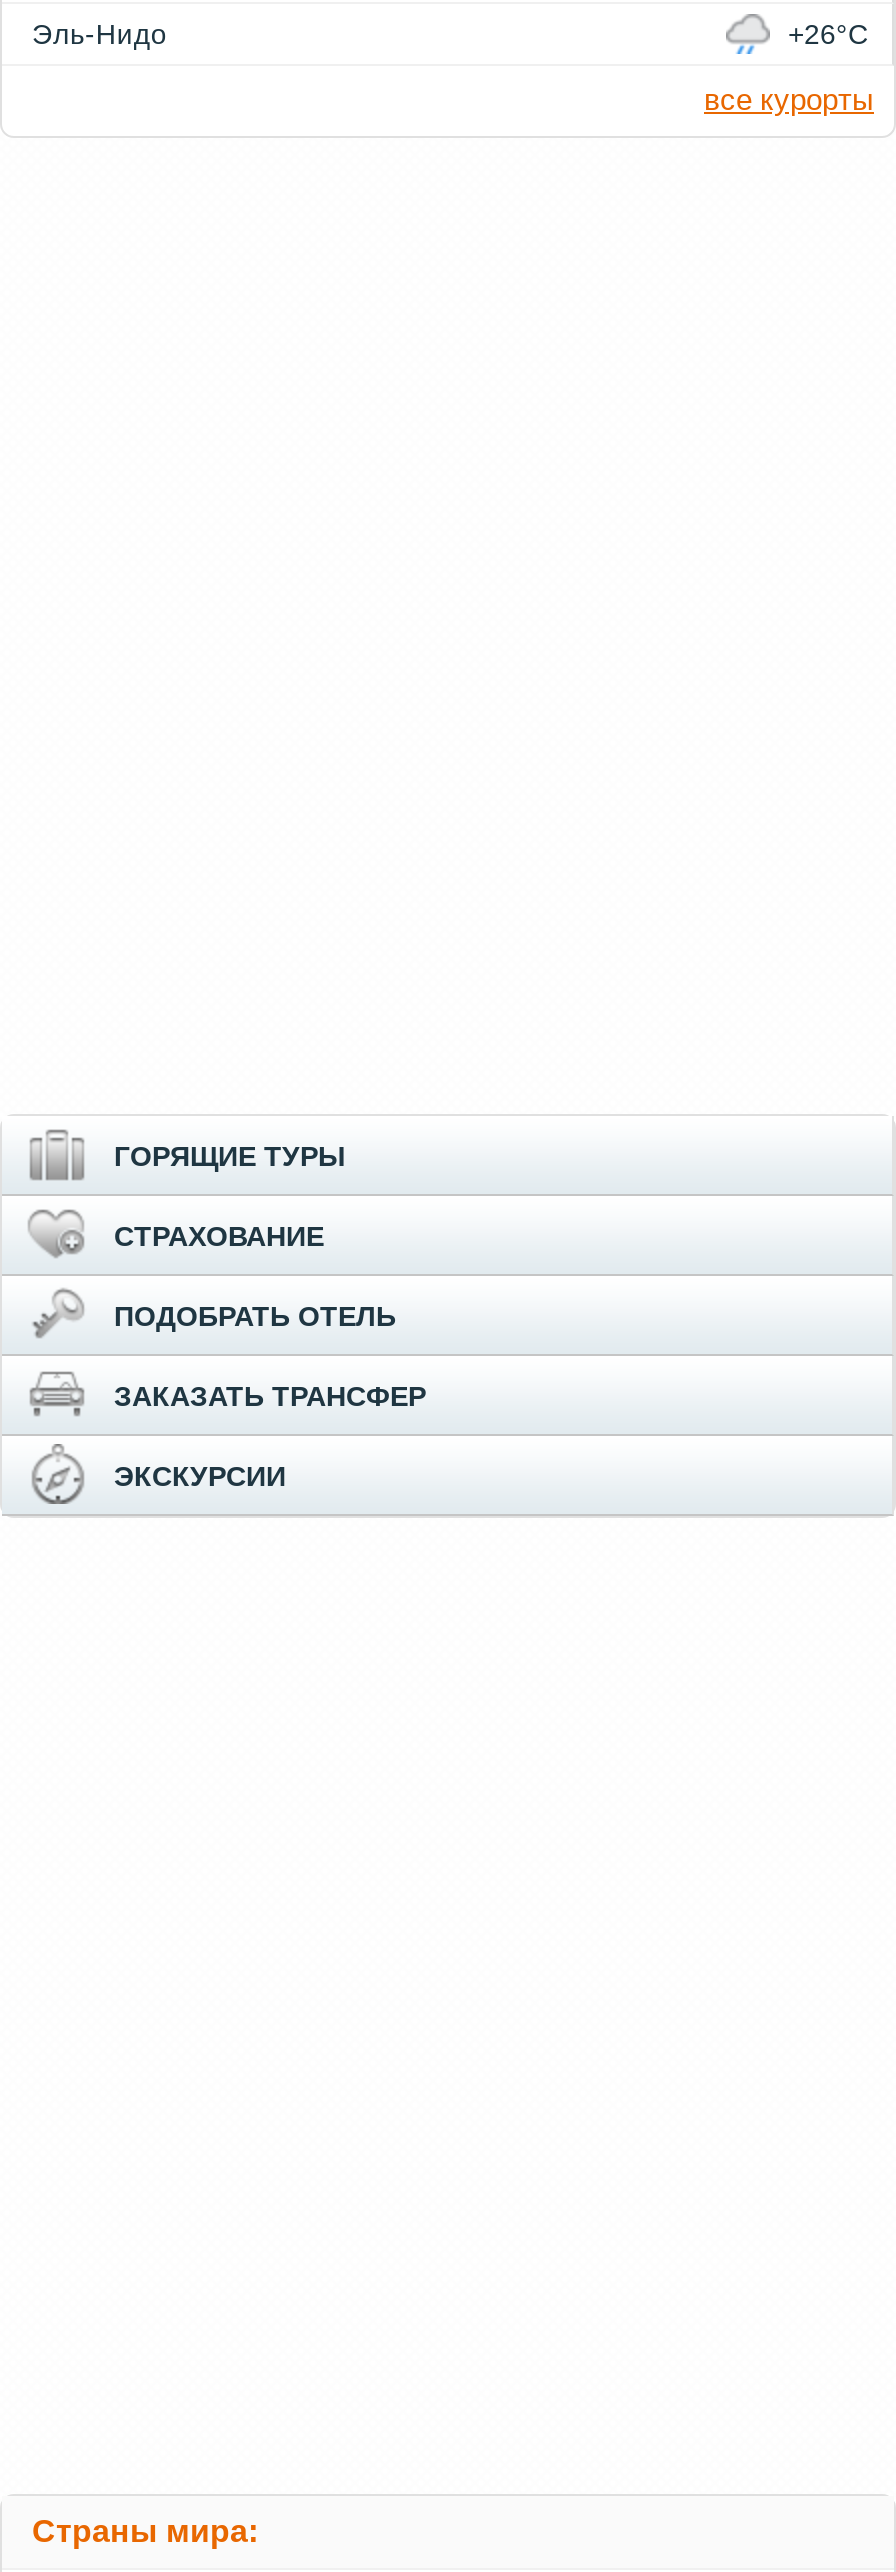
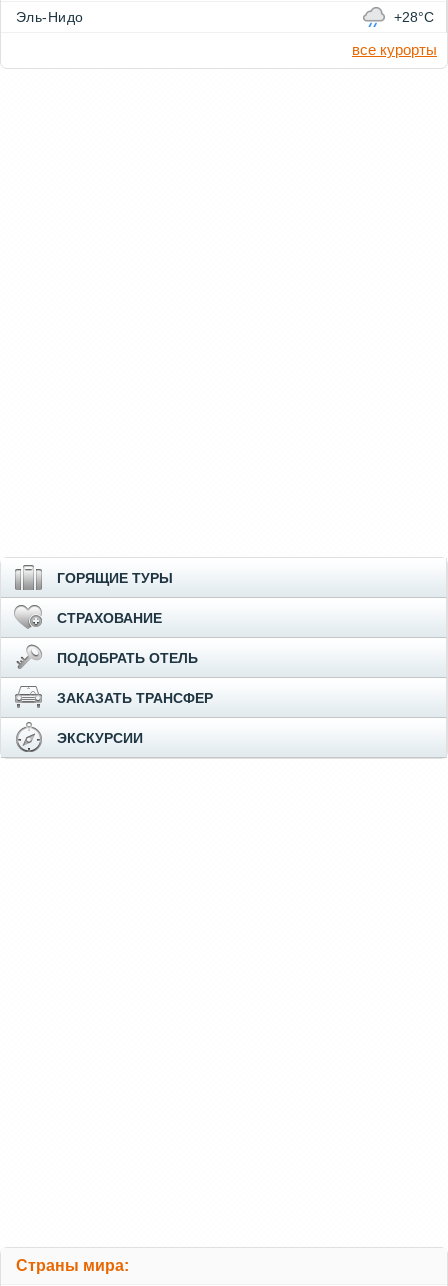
[788,18,868,50] +26°C -> [394,9,434,25] +28°C

